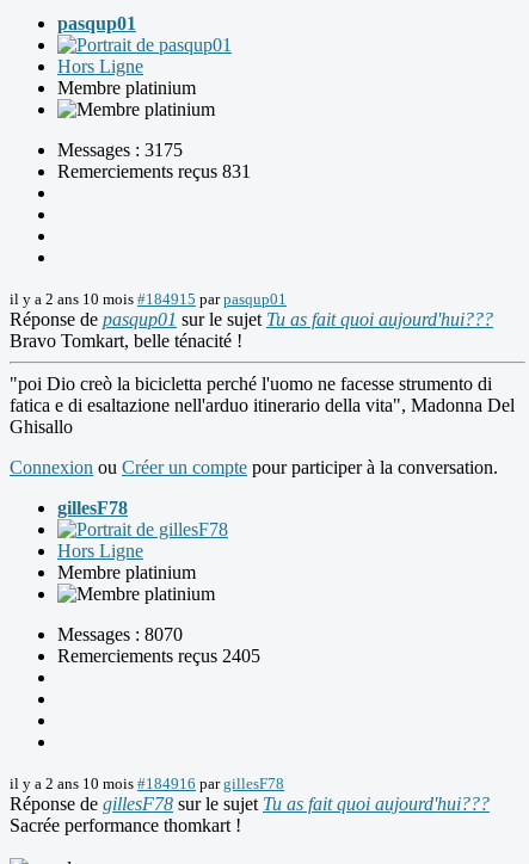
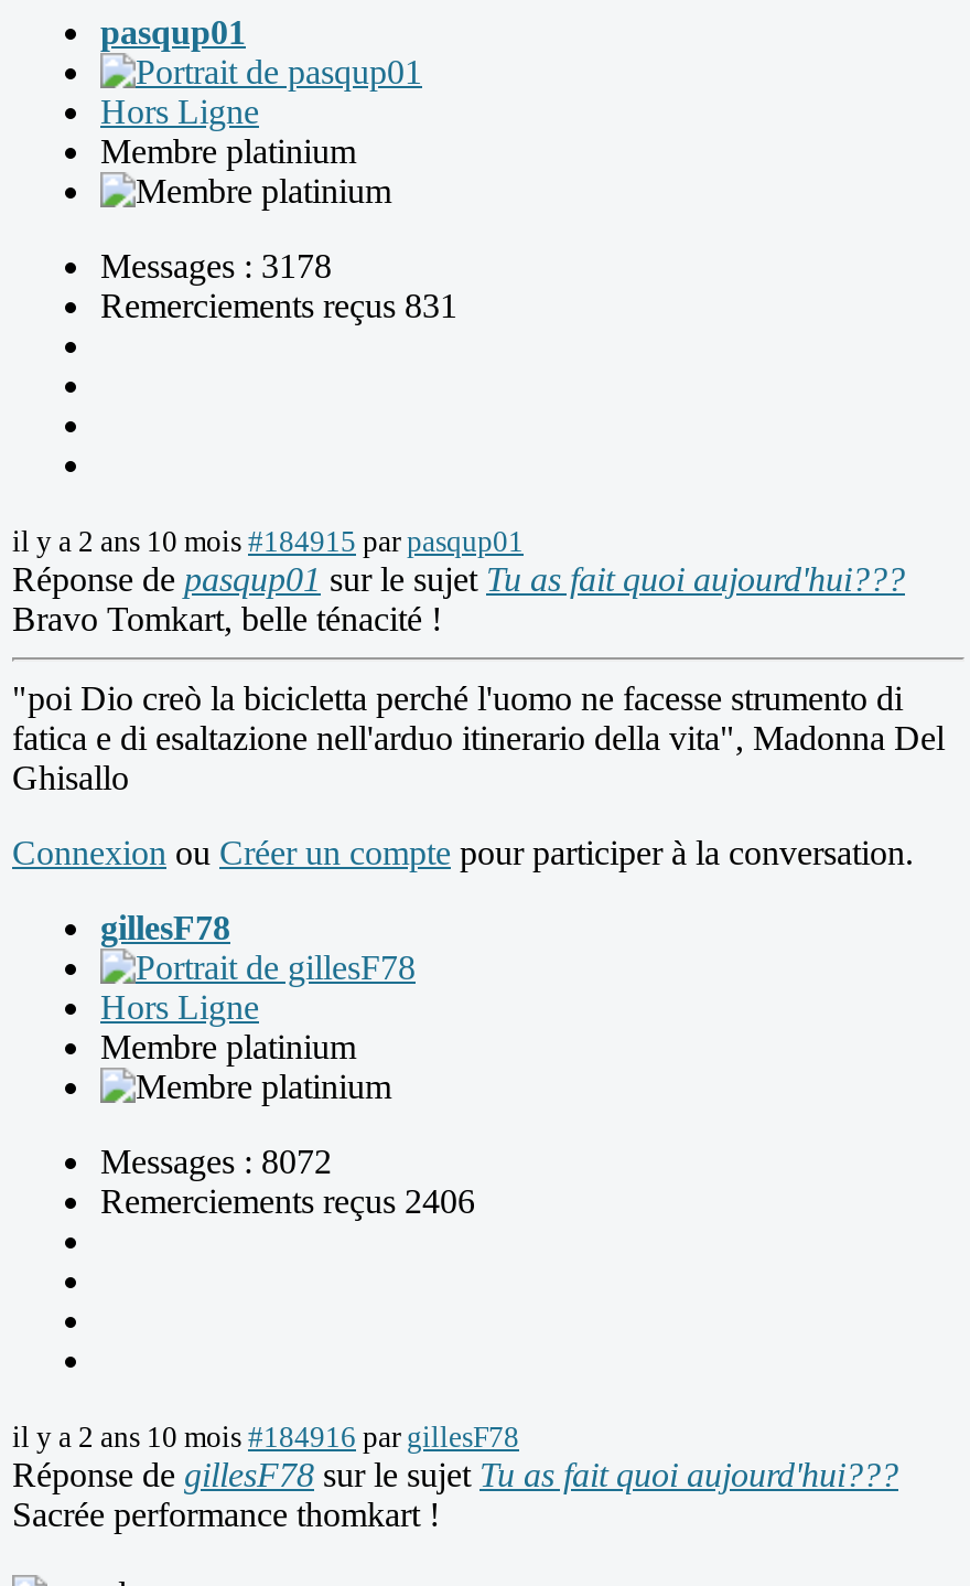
[57,140,183,160] Messages : 3175 -> [100,248,332,285] Messages : 3178
[57,624,183,645] Messages : 8070 -> [100,1143,332,1181] Messages : 8072
[57,646,260,666] Remerciements reçus 2405 -> [100,1183,475,1220] Remerciements reçus 2406

